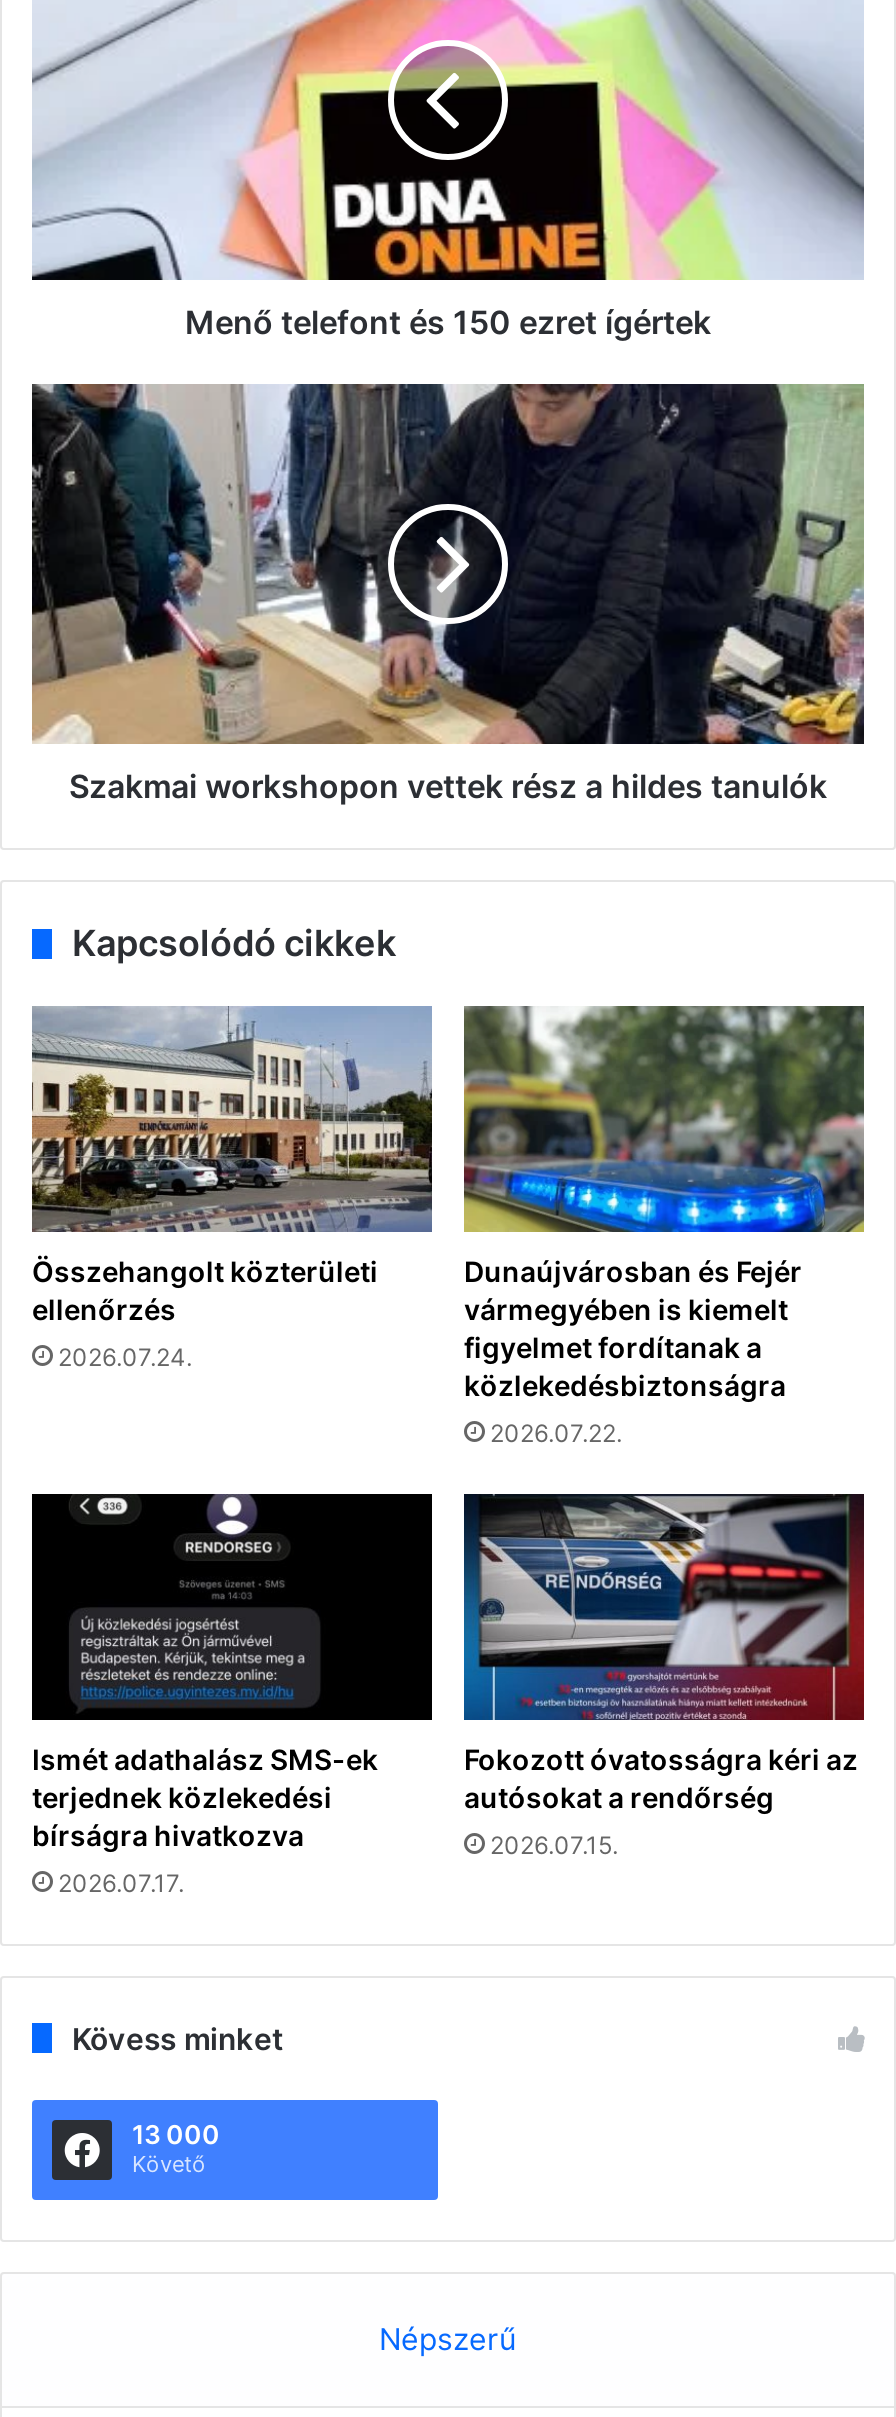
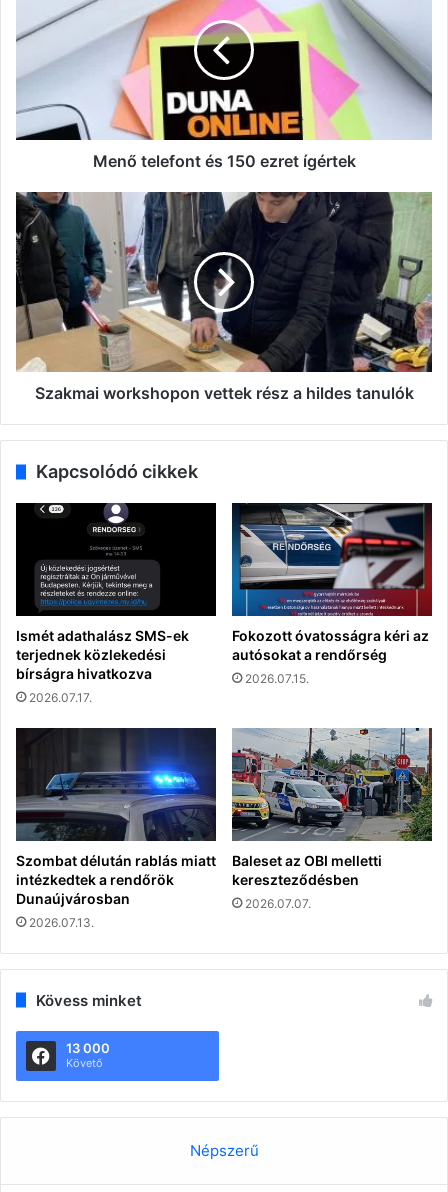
[30,1006,434,1372] [image] | Összehangolt közterületi | ellenőrzés | 2026.07.24. -> none
[462,1004,866,1448] [image] | Dunaújvárosban és Fejér | vármegyében is kiemelt | figyelmet fordítanak a | közlekedésbiztonságra | 2026.07.22. -> none
moved [32,1492,866,1897] -> [16,502,433,705]: [image] | Ismét adathalász SMS-ek | terjednek közlekedési | bírságra hivatkozva | 2026.07.17. | Fokozott óvatosságra kéri az | autósokat a rendőrség | 2026.07.15.
moved [196,1492,272,1558] -> [98,502,136,535]: [image]
none -> [15,728,217,930] [image] | Szombat délután rablás miatt | intézkedtek a rendőrök | Dunaújvárosban | 2026.07.13.
none -> [231,728,432,911] [image] | Baleset az OBI melletti | kereszteződésben | 2026.07.07.

